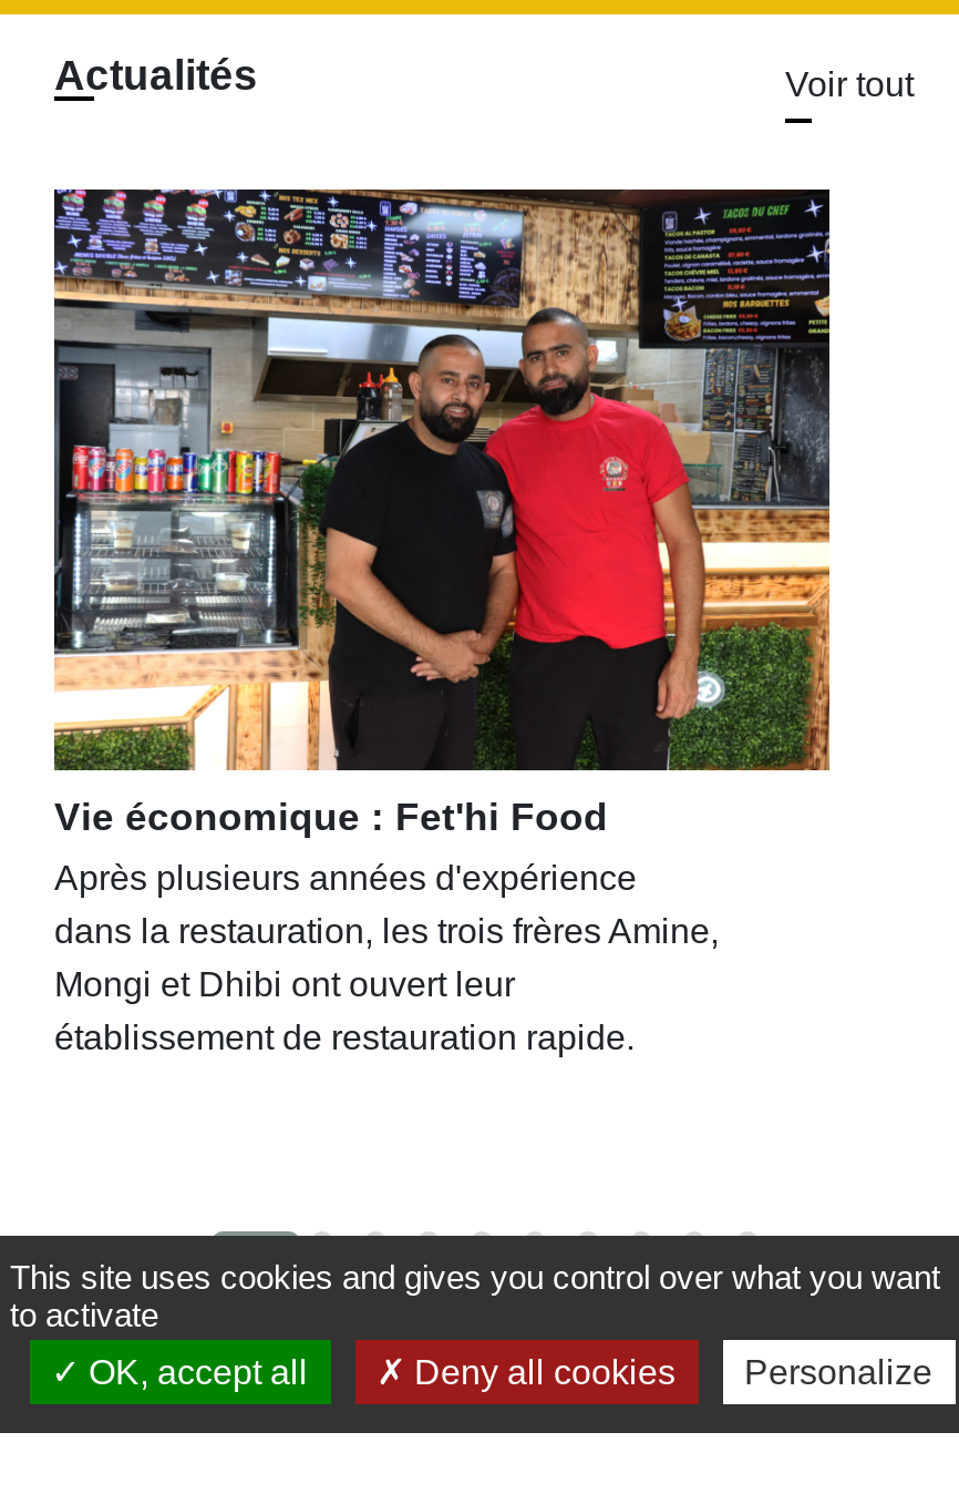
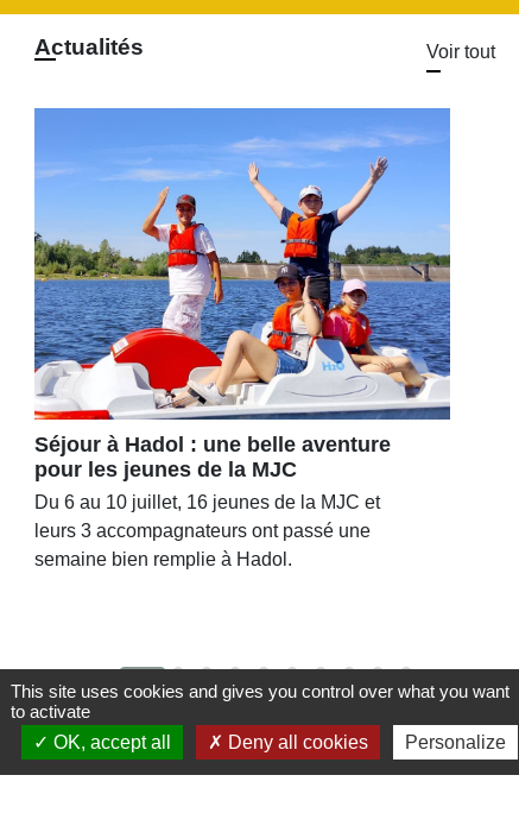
[52,187,832,1057] [image] | Vie économique : Fet'hi Food | Après plusieurs années d'expérience | dans la restauration, les trois frères Amine, | Mongi et Dhibi ont ouvert leur | établissement de restauration rapide. -> [33,107,451,570] [image] | Séjour à Hadol : une belle aventure | pour les jeunes de la MJC | Du 6 au 10 juillet, 16 jeunes de la MJC et | leurs 3 accompagnateurs ont passé une | semaine bien remplie à Hadol.

